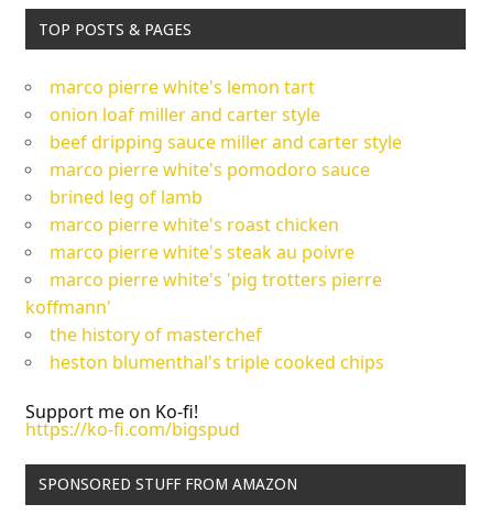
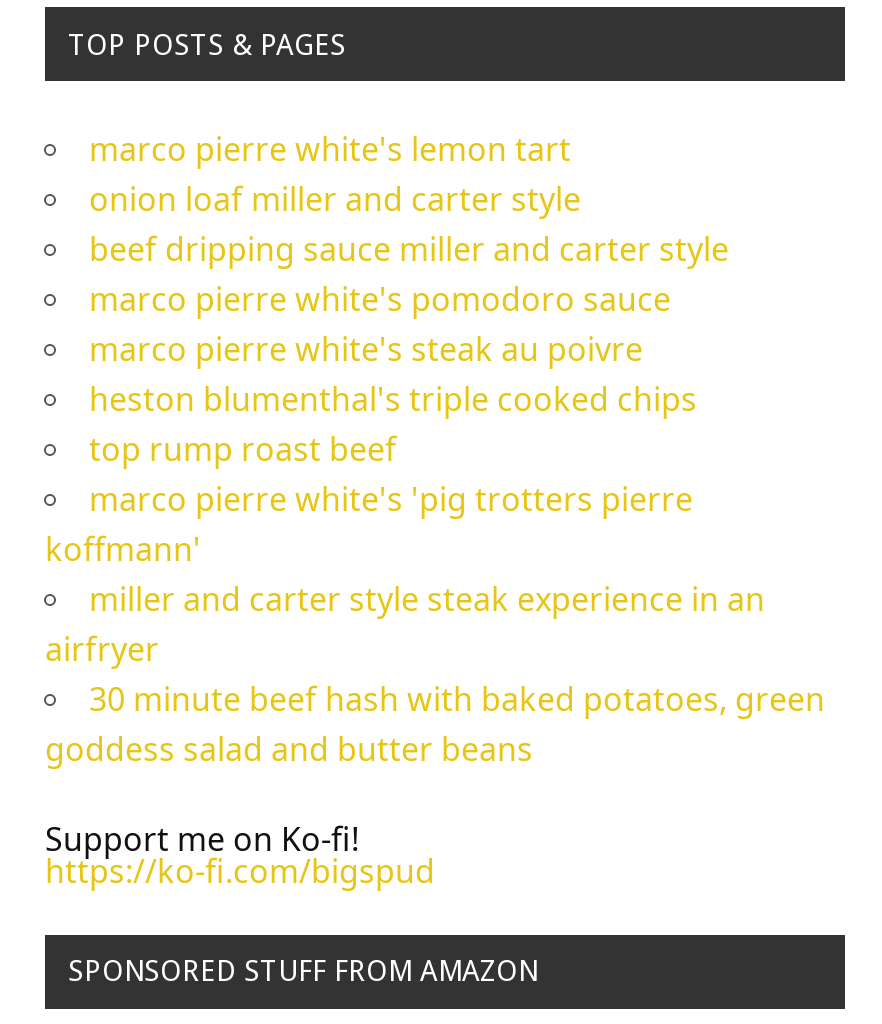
[50,185,339,236] brined leg of lamb | marco pierre white's roast chicken -> none
moved [50,240,354,264] -> [89,327,643,371]: marco pierre white's steak au poivre
none -> [89,427,397,471] top rump roast beef
[50,322,262,347] the history of masterchef -> [45,577,825,771] miller and carter style steak experience in an | airfryer | 30 minute beef hash with baked potatoes, green | goddess salad and butter beans
moved [50,350,384,374] -> [89,377,697,421]: heston blumenthal's triple cooked chips

